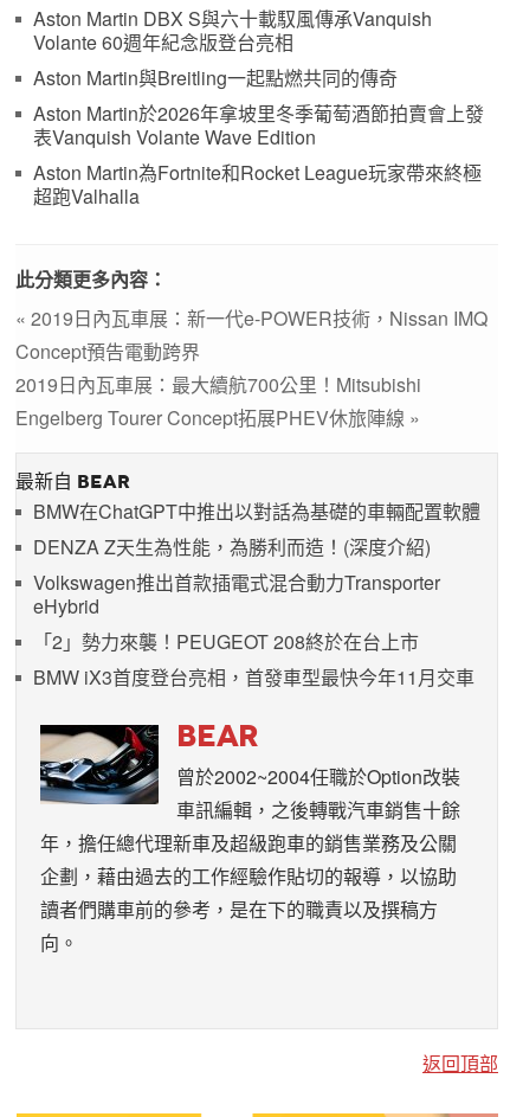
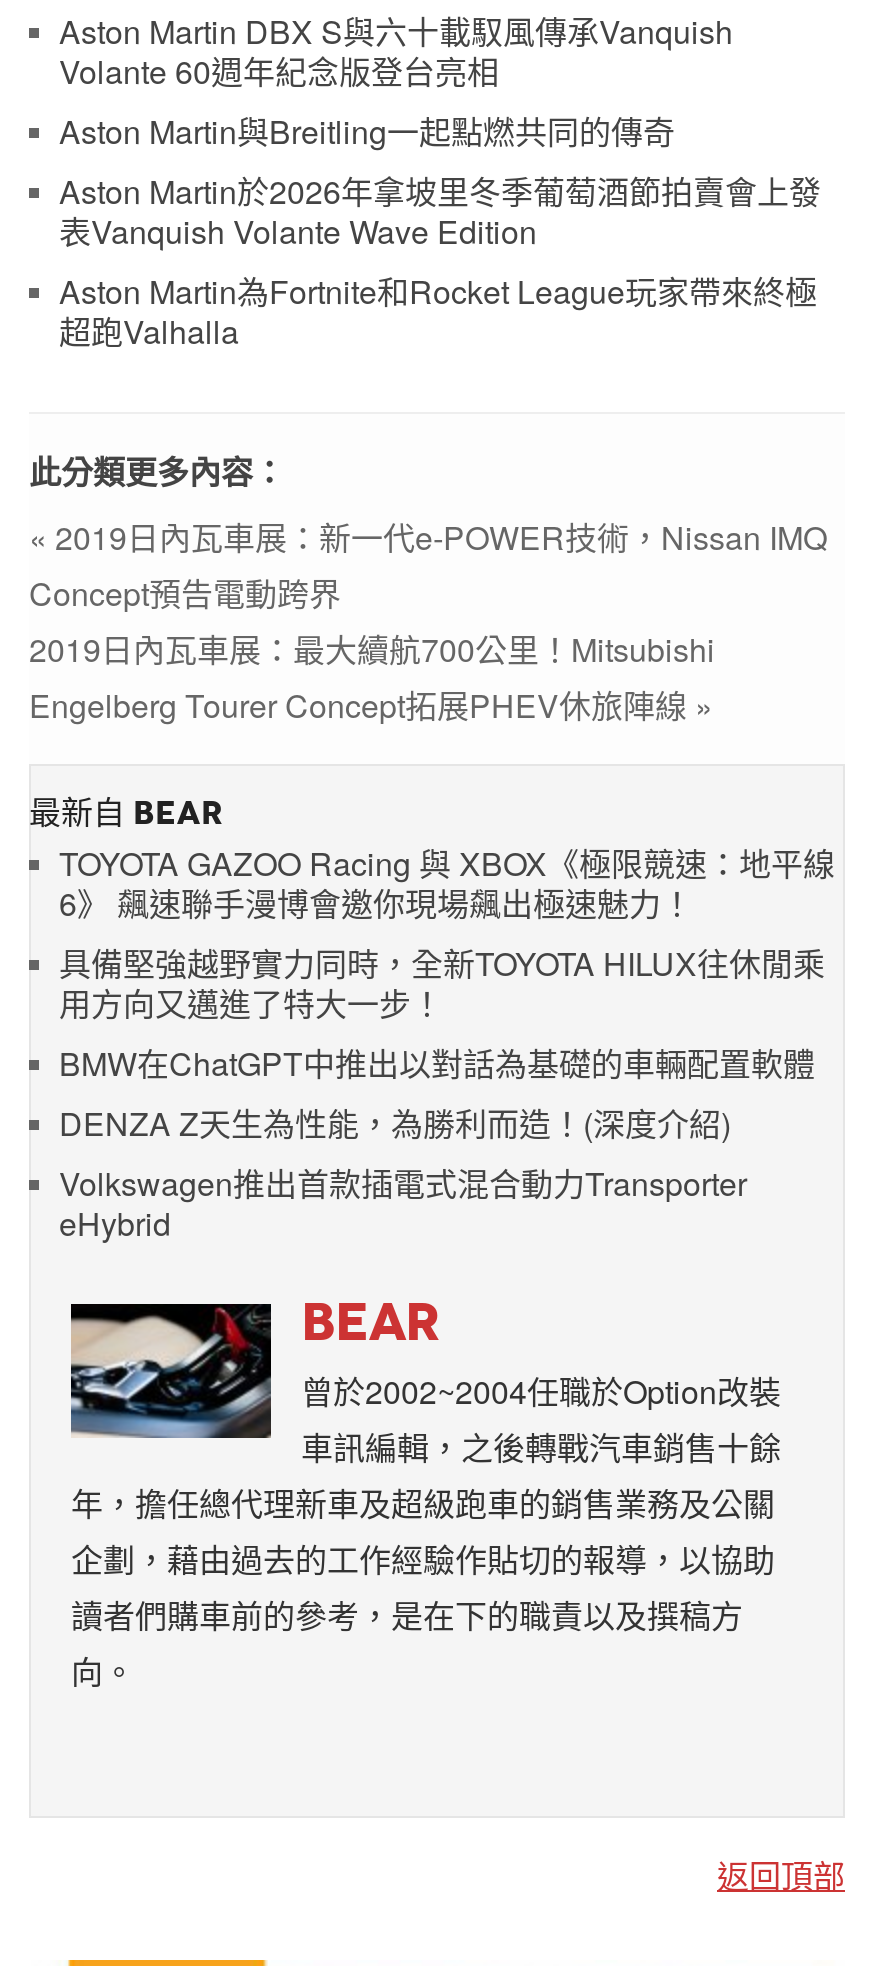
none -> [59,840,835,1026] TOYOTA GAZOO Racing 與 XBOX《極限競速：地平線 | 6》 飆速聯手漫博會邀你現場飆出極速魅力！ | 具備堅強越野實力同時，全新TOYOTA HILUX往休閒乘 | 用方向又邁進了特大一步！
moved [33,498,480,620] -> [59,1040,815,1246]: BMW在ChatGPT中推出以對話為基礎的車輛配置軟體 | DENZA Z天生為性能，為勝利而造！(深度介紹) | Volkswagen推出首款插電式混合動力Transporter | eHybrid
[33,628,475,691] 「2」勢力來襲！PEUGEOT 208終於在台上市 | BMW iX3首度登台亮相，首發車型最快今年11月交車 -> none

